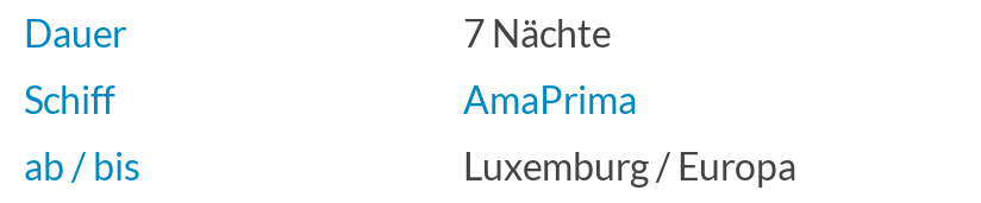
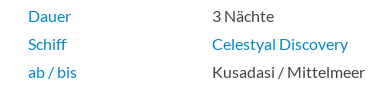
[463,10,611,56] 7 Nächte -> [212,6,274,25] 3 Nächte
[463,77,637,122] AmaPrima -> [212,34,348,53] Celestyal Discovery
[463,143,796,189] Luxemburg / Europa -> [212,62,365,81] Kusadasi / Mittelmeer

